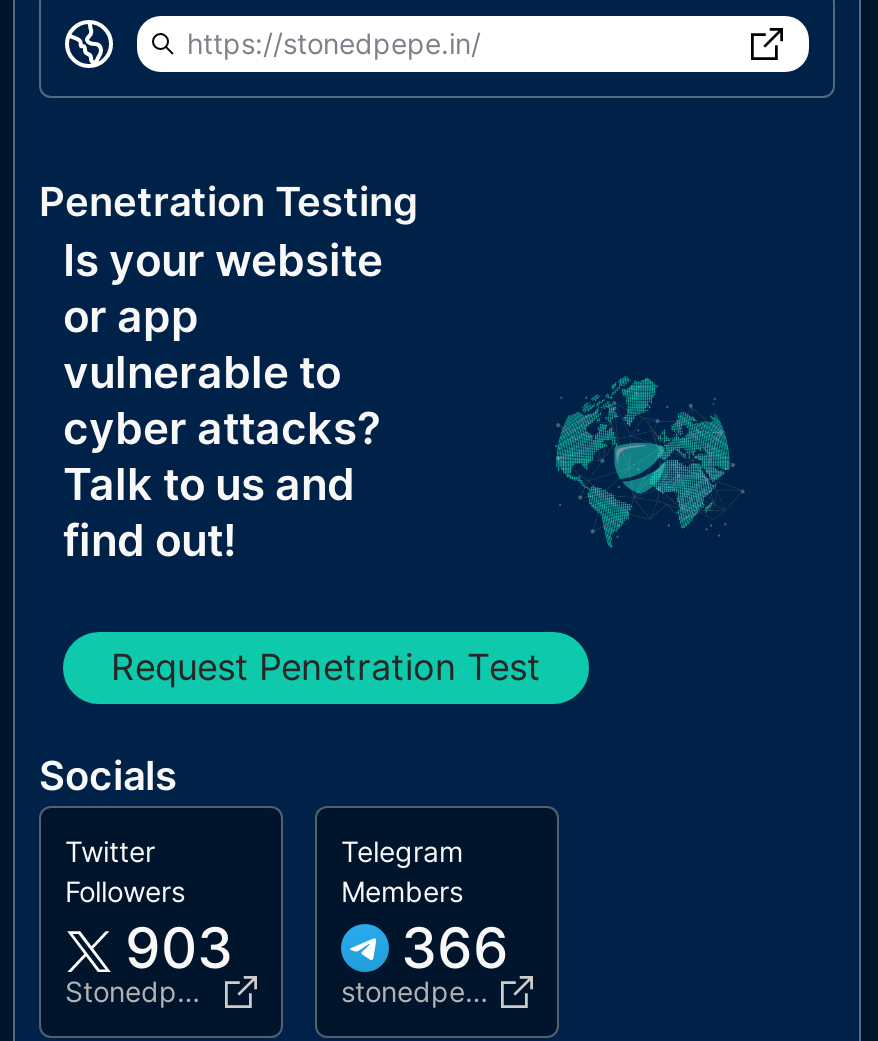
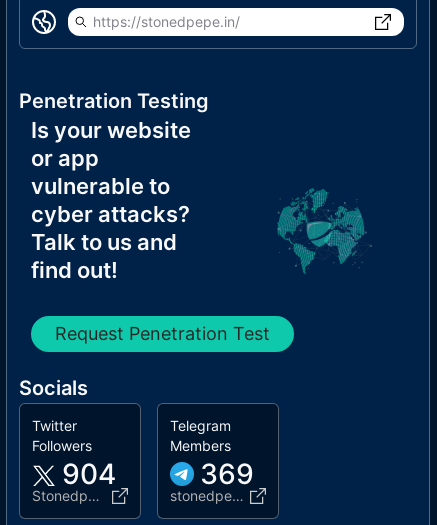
[125,914,233,982] 903 -> [62,457,116,491] 904
[401,914,509,982] 366 -> [200,457,254,491] 369

